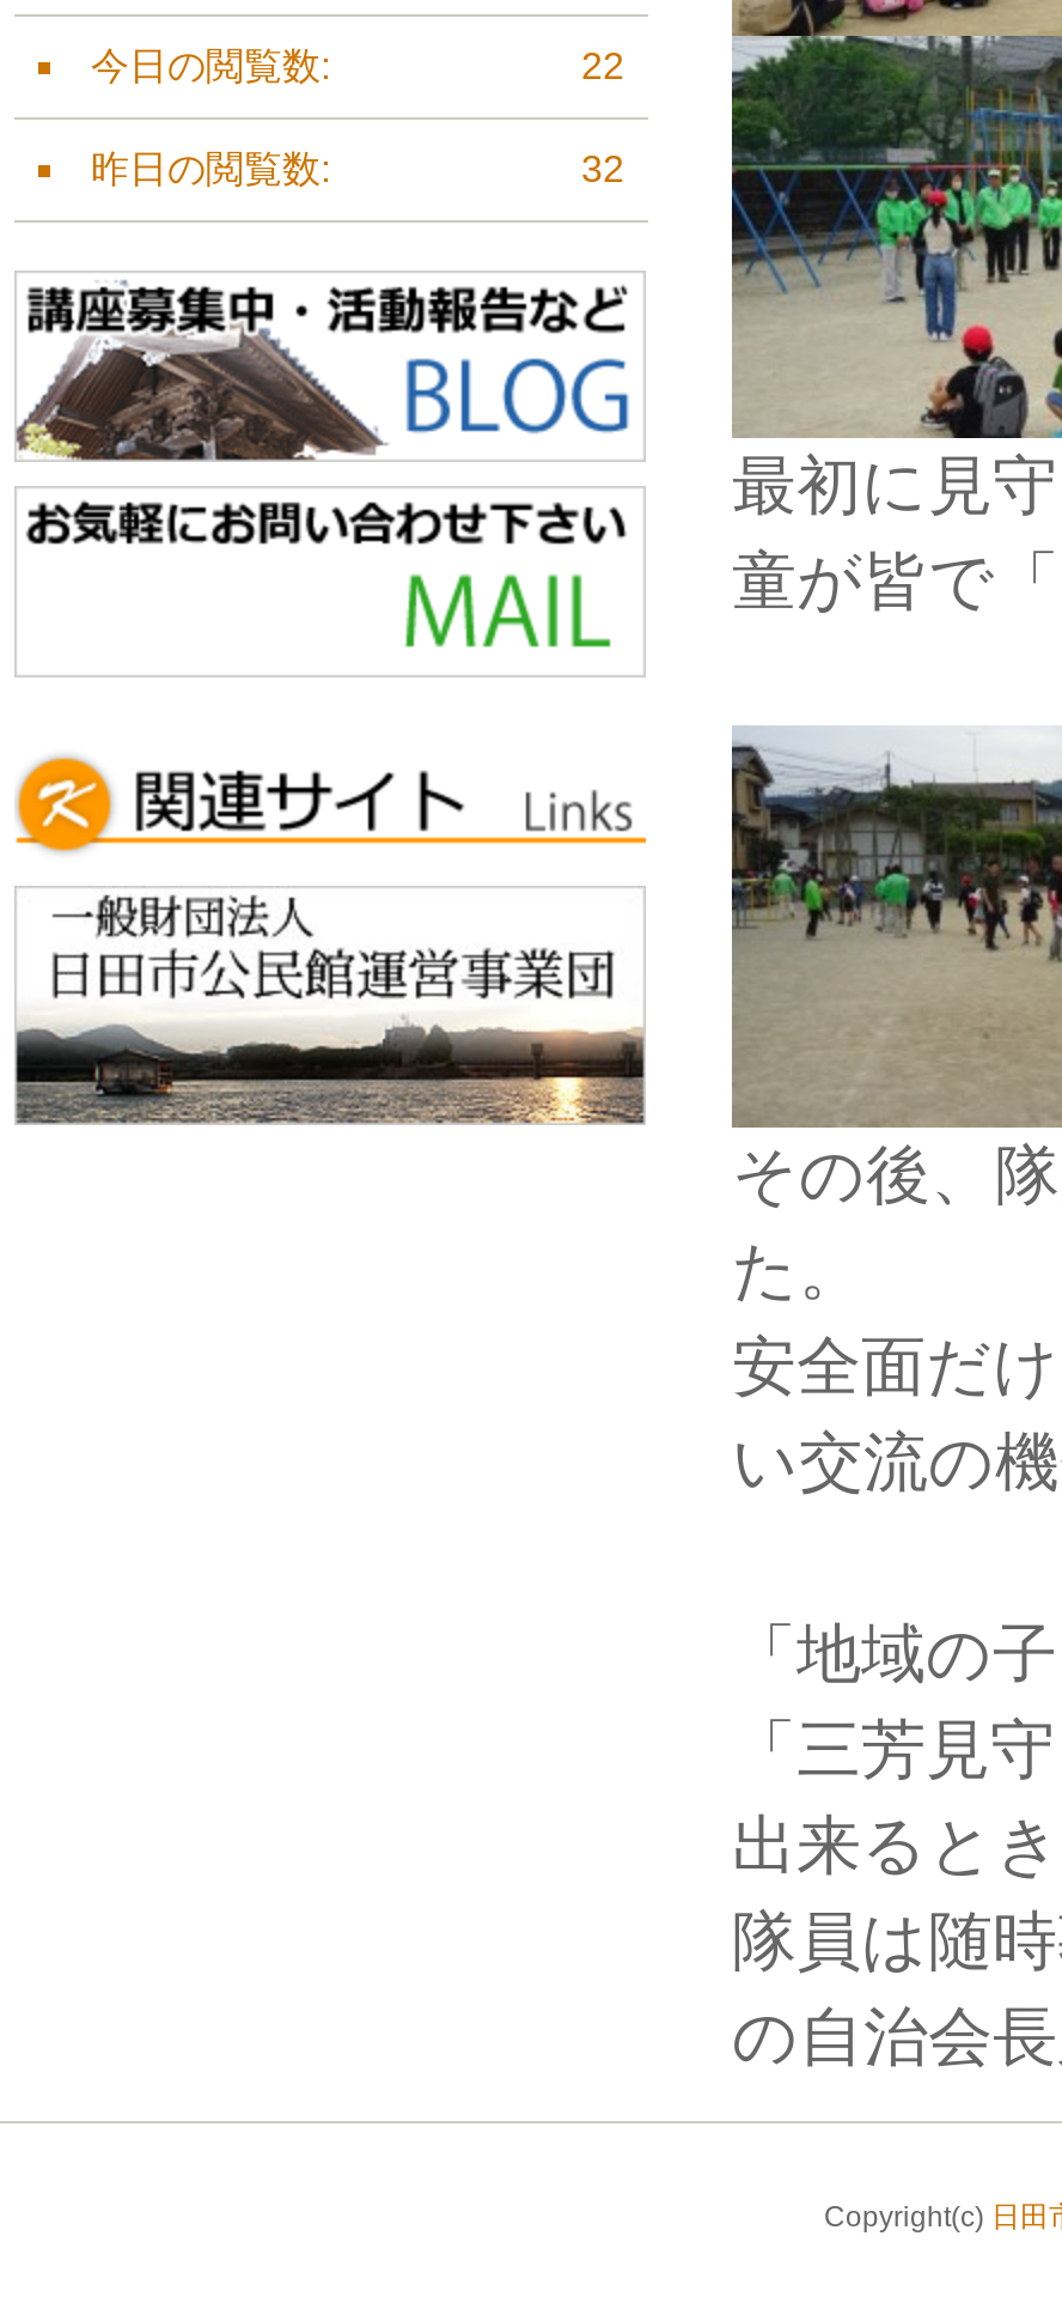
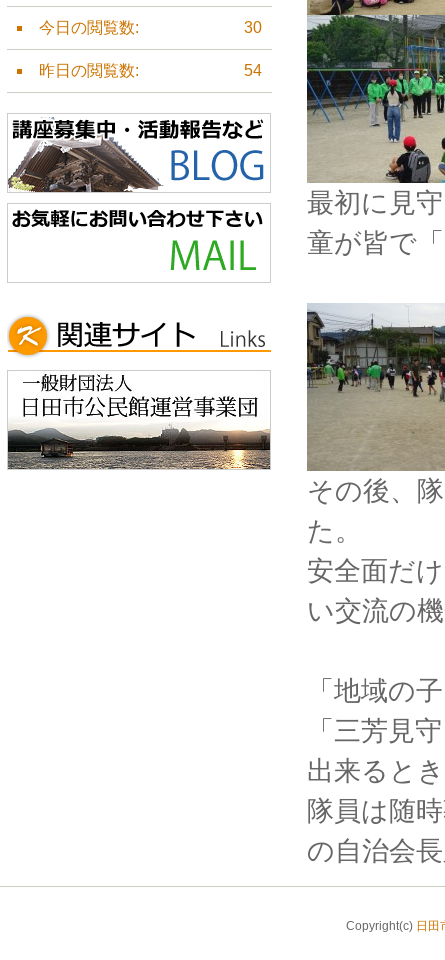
[581,45,624,86] 22 -> [244,19,262,36] 30
[581,148,624,189] 32 -> [244,62,262,79] 54

